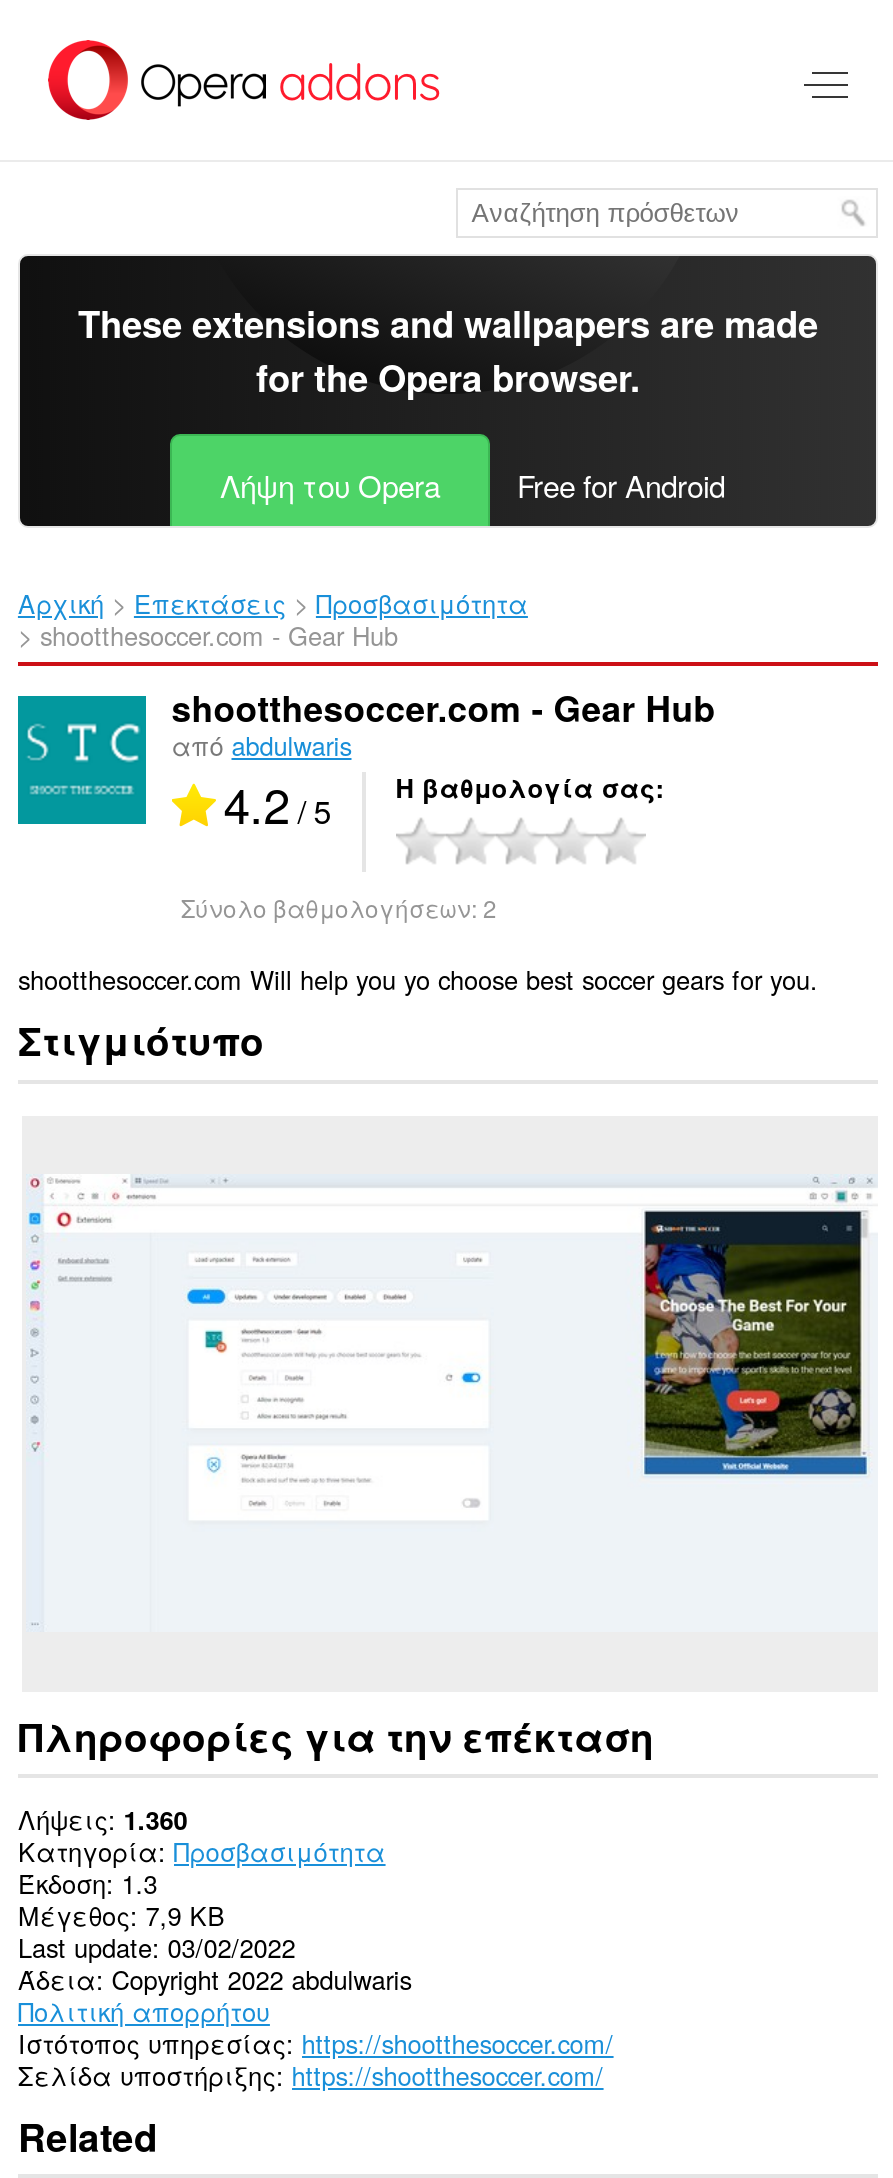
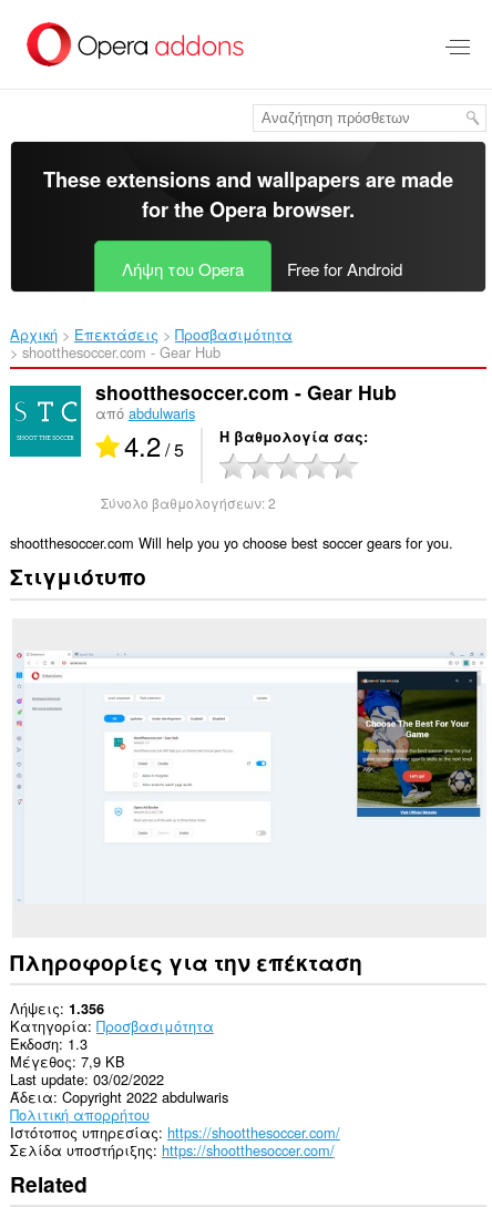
[18,1800,188,1838] Λήψεις 1.360 -> [10,998,104,1019] Λήψεις 1.356

